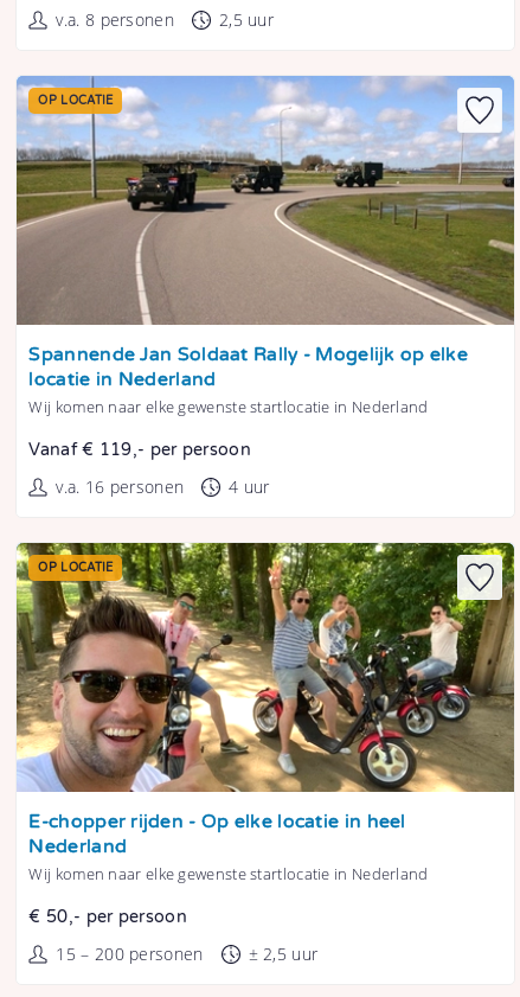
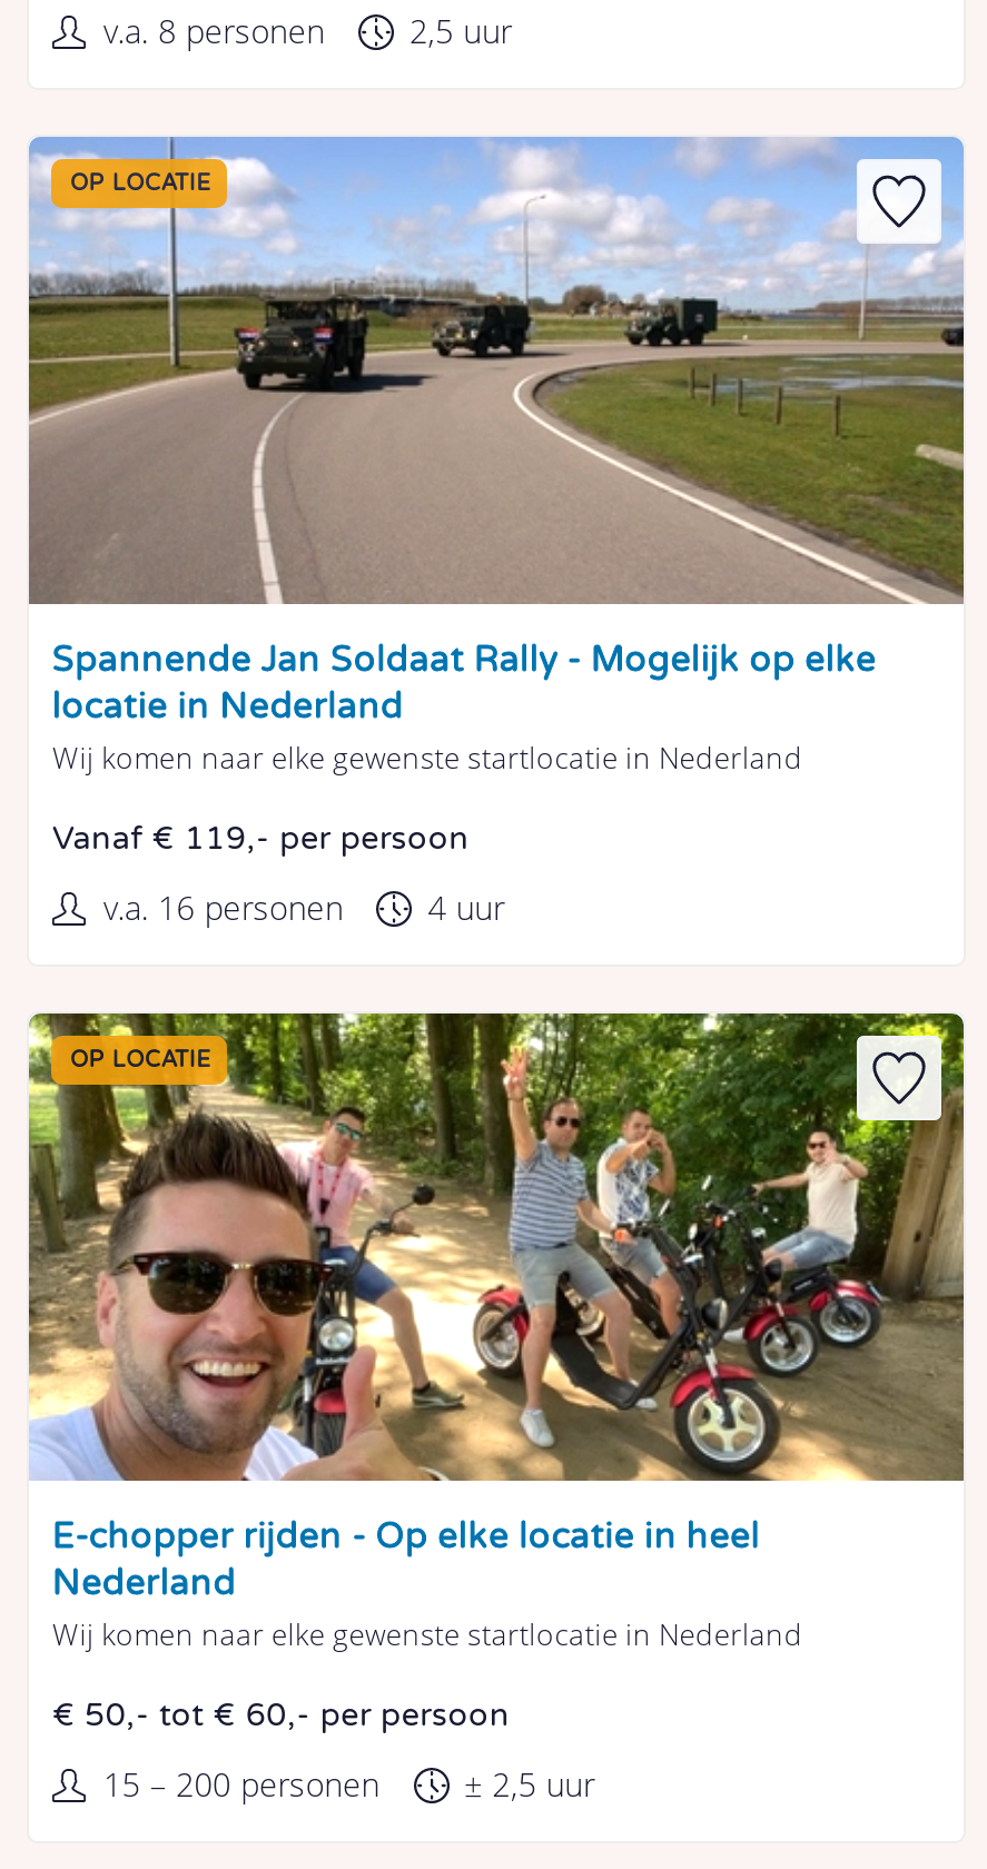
[29,907,187,928] € 50,- per persoon -> [52,1697,510,1735] € 50,- tot € 60,- per persoon

